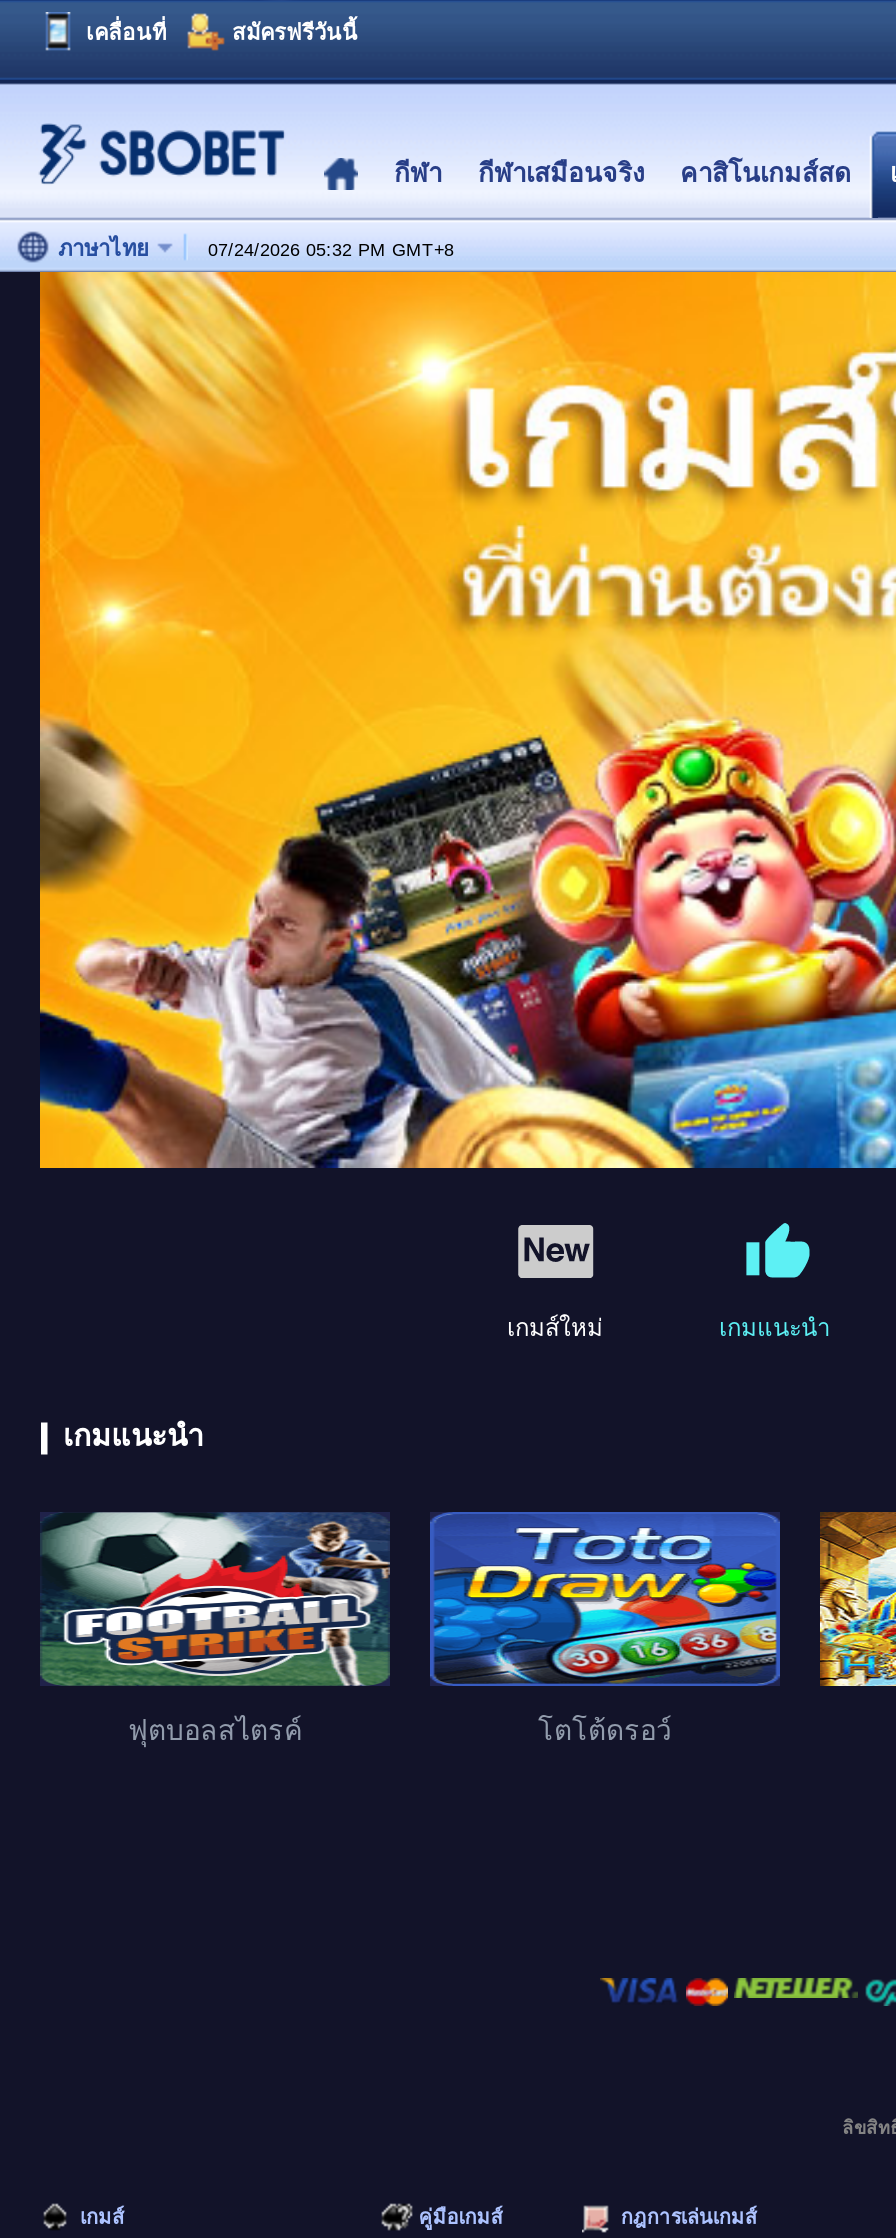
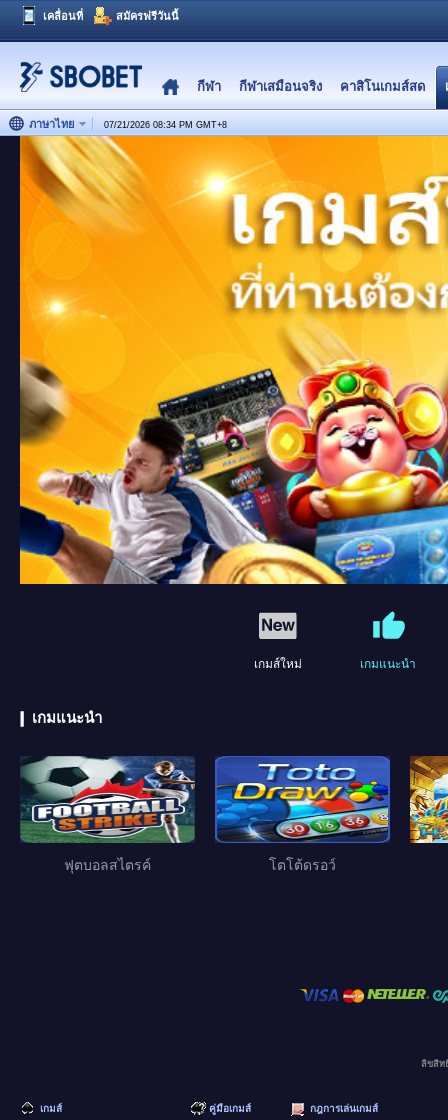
[208,240,454,260] 07/24/2026 05:32 PM GMT+8 -> [104,120,227,130] 07/21/2026 08:34 PM GMT+8

